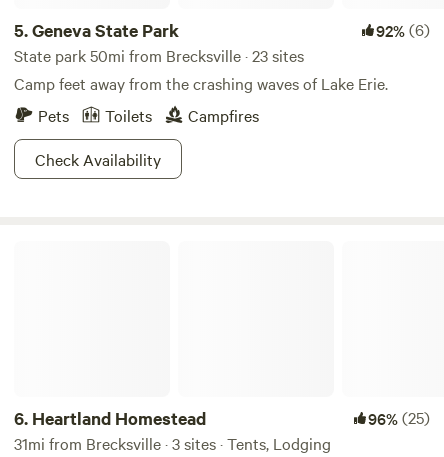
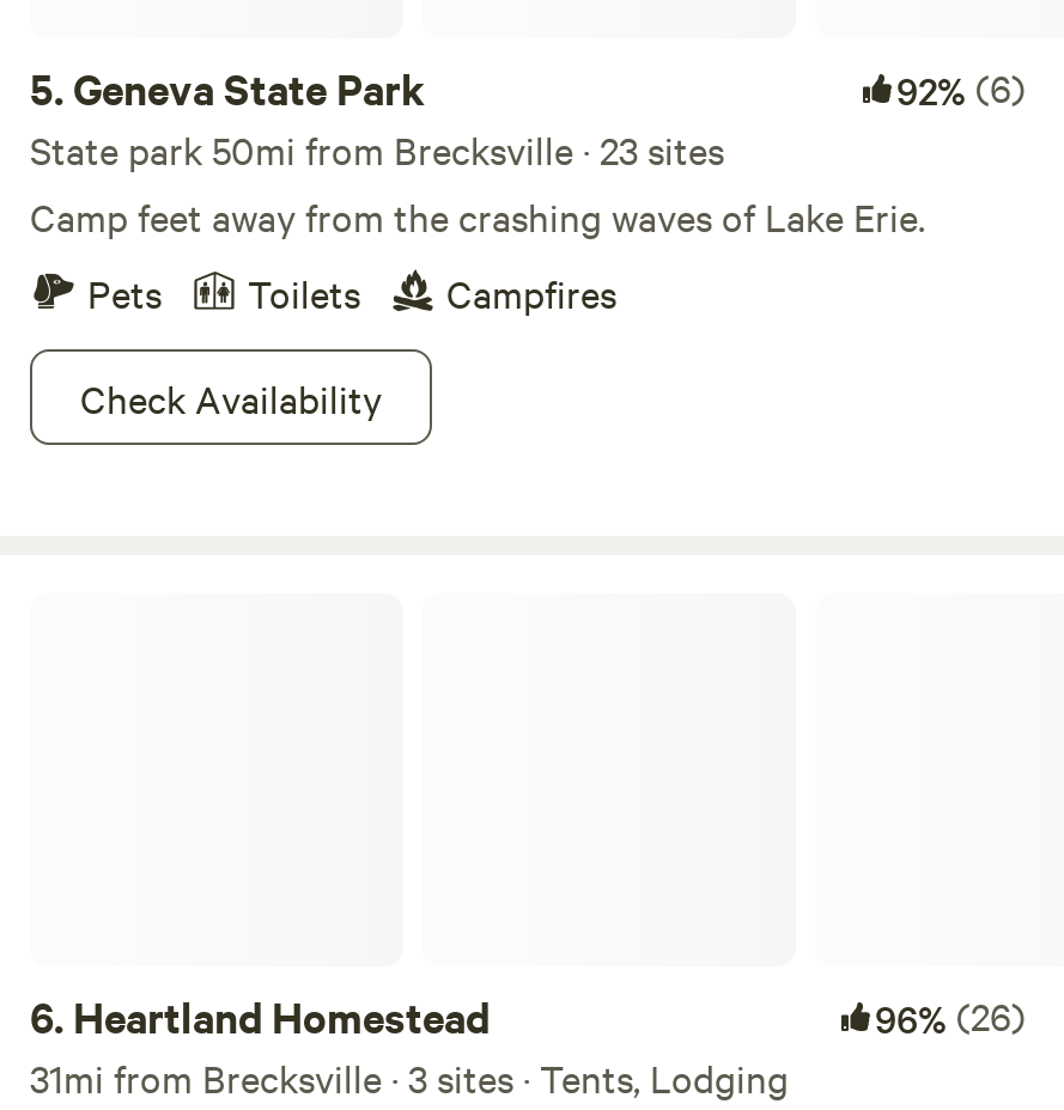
[368,406,430,429] 96% (25) -> [875,988,1026,1043] 96% (26)

